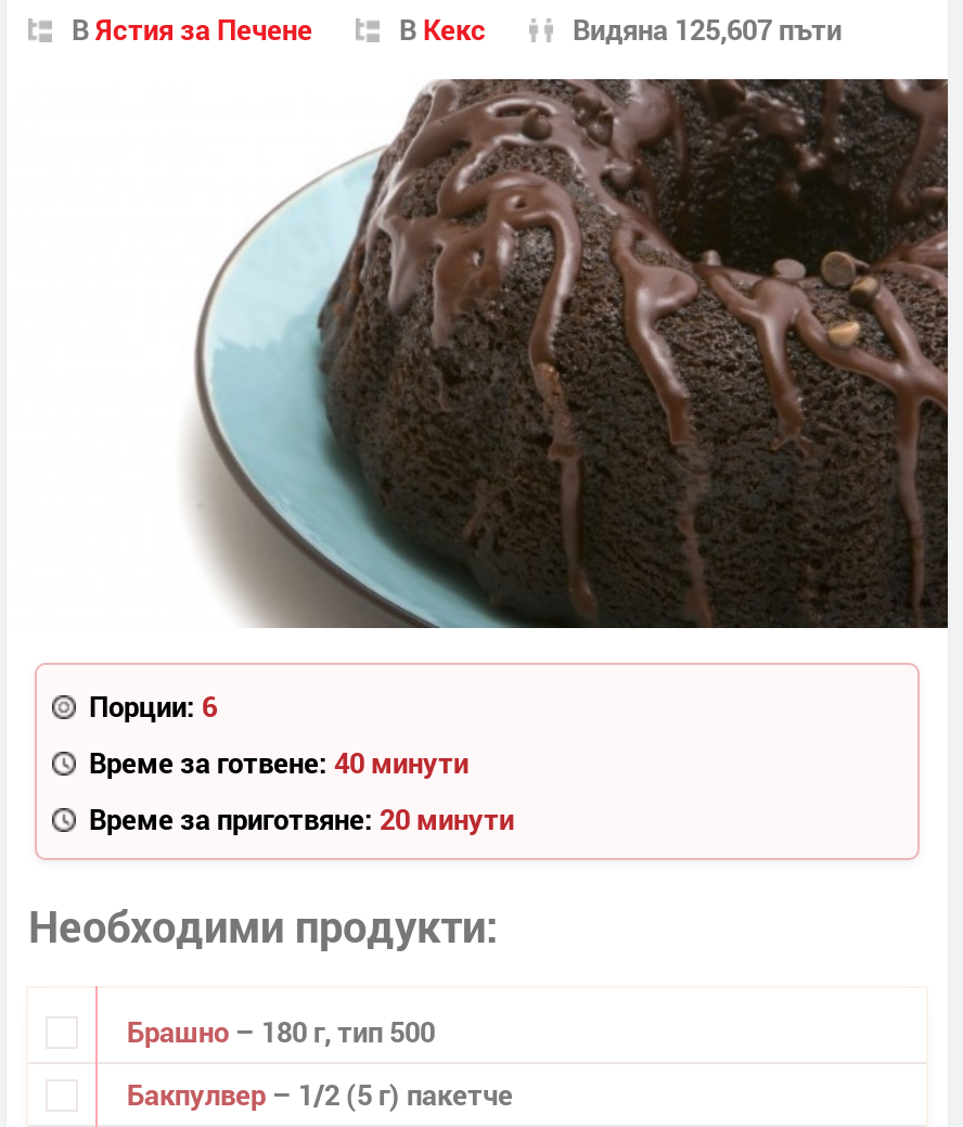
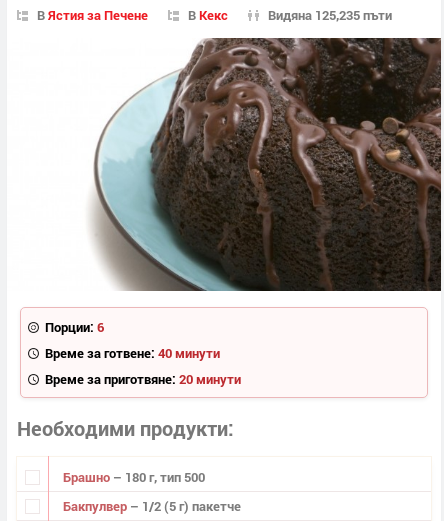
[573,10,842,49] Видяна 125,607 пъти -> [268,6,392,24] Видяна 125,235 пъти

